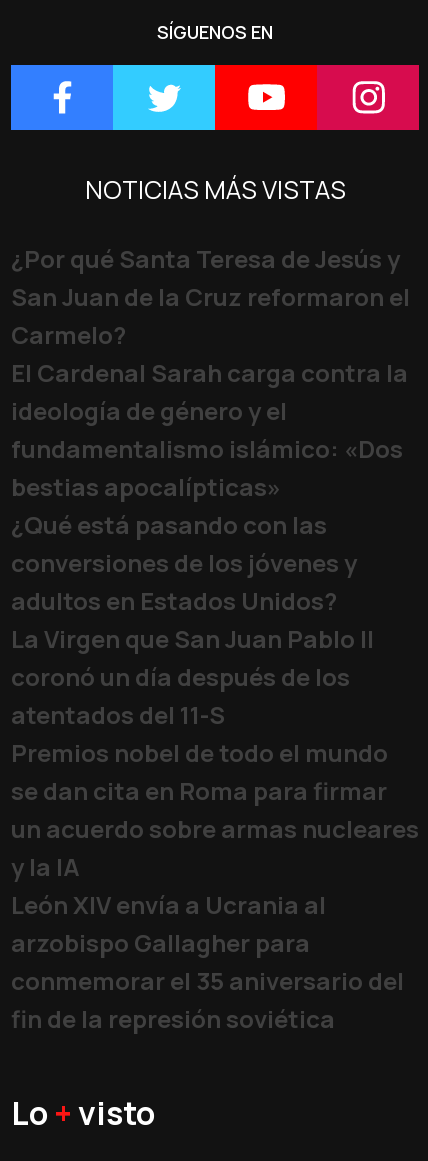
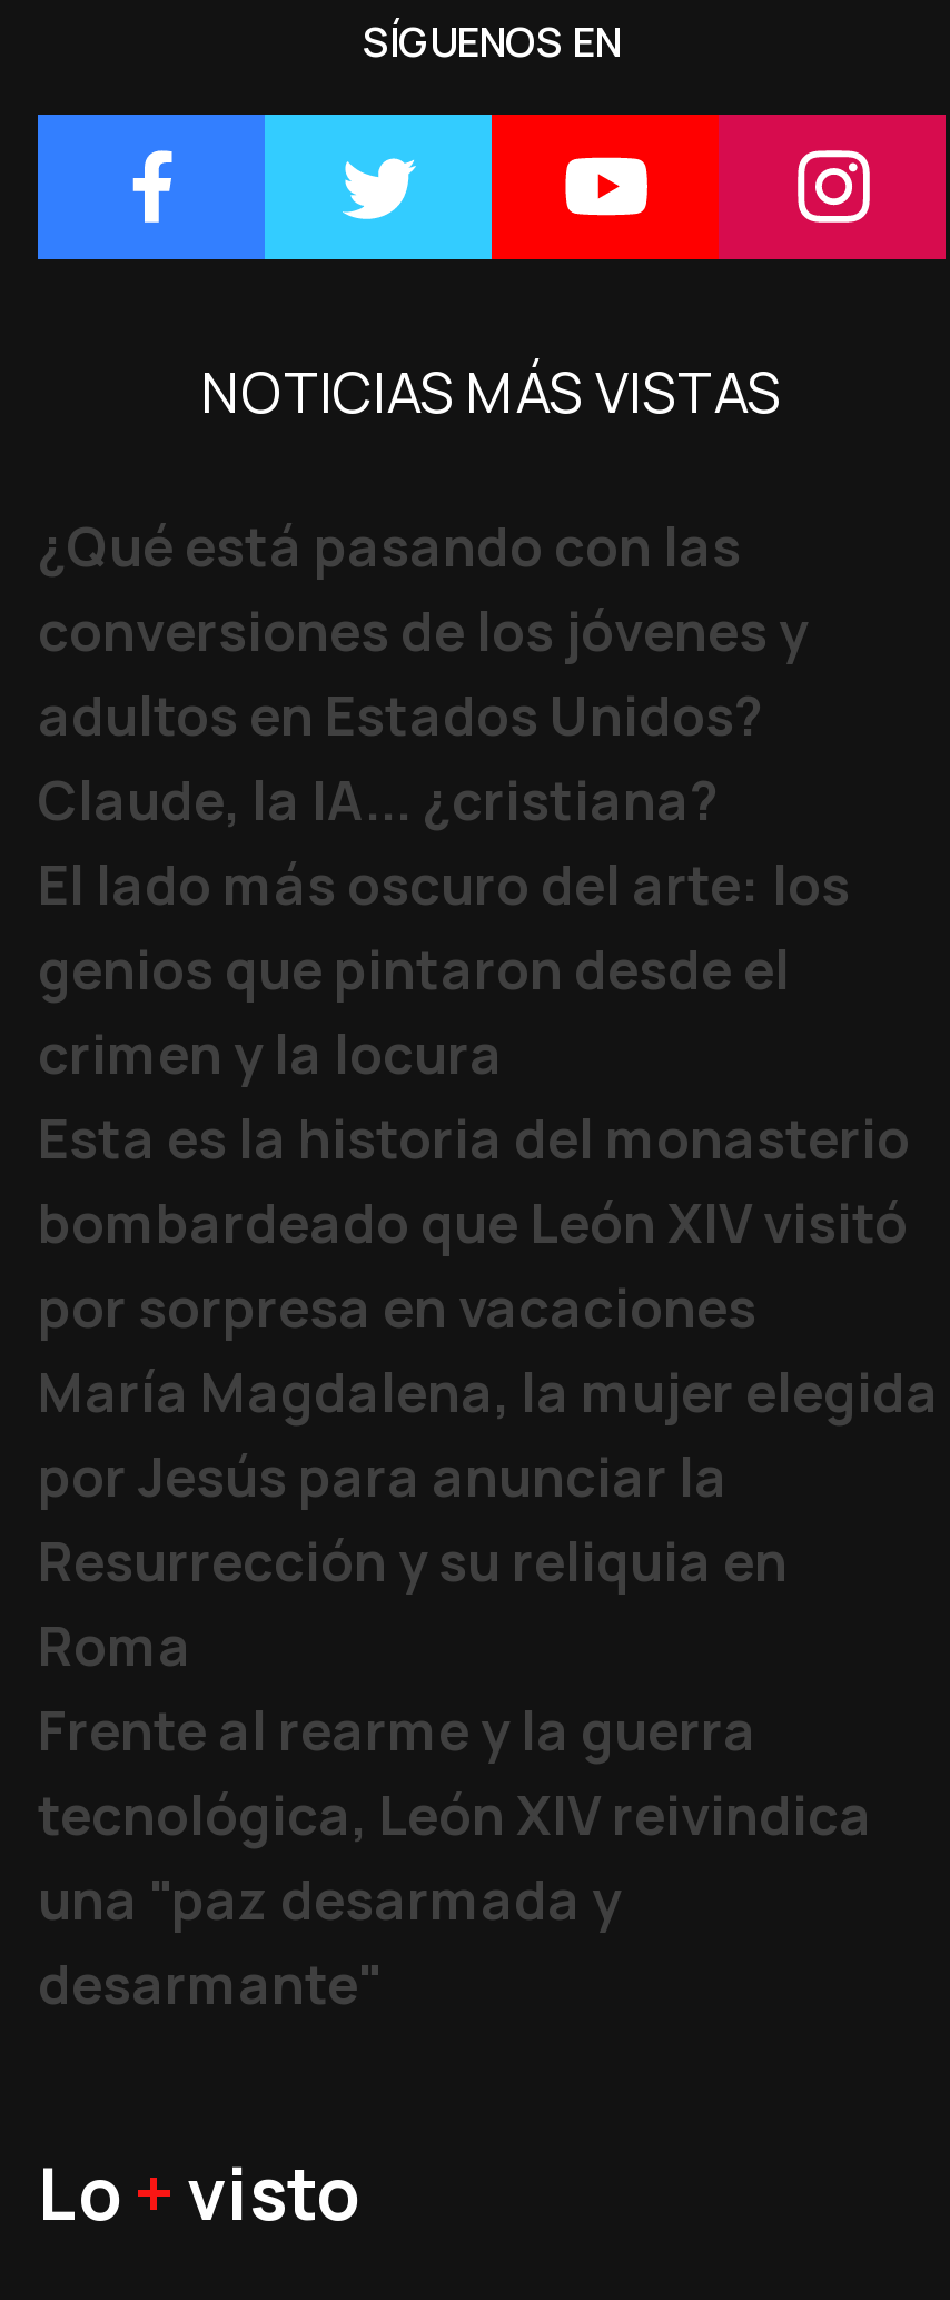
[11,242,410,503] ¿Por qué Santa Teresa de Jesús y | San Juan de la Cruz reformaron el | Carmelo? | El Cardenal Sarah carga contra la | ideología de género y el | fundamentalismo islámico: «Dos | bestias apocalípticas» -> none
moved [11,508,357,617] -> [38,509,808,751]: ¿Qué está pasando con las | conversiones de los jóvenes y | adultos en Estados Unidos?
[11,622,419,1035] La Virgen que San Juan Pablo II | coronó un día después de los | atentados del 11-S | Premios nobel de todo el mundo | se dan cita en Roma para firmar | un acuerdo sobre armas nucleares | y la IA | León XIV envía a Ucrania al | arzobispo Gallagher para | conmemorar el 35 aniversario del | fin de la represión soviética -> [38,762,939,2020] Claude, la IA... ¿cristiana? | El lado más oscuro del arte: los | genios que pintaron desde el | crimen y la locura | Esta es la historia del monasterio | bombardeado que León XIV visitó | por sorpresa en vacaciones | María Magdalena, la mujer elegida | por Jesús para anunciar la | Resurrección y su reliquia en | Roma | Frente al rearme y la guerra | tecnológica, León XIV reivindica | una "paz desarmada y | desarmante"

